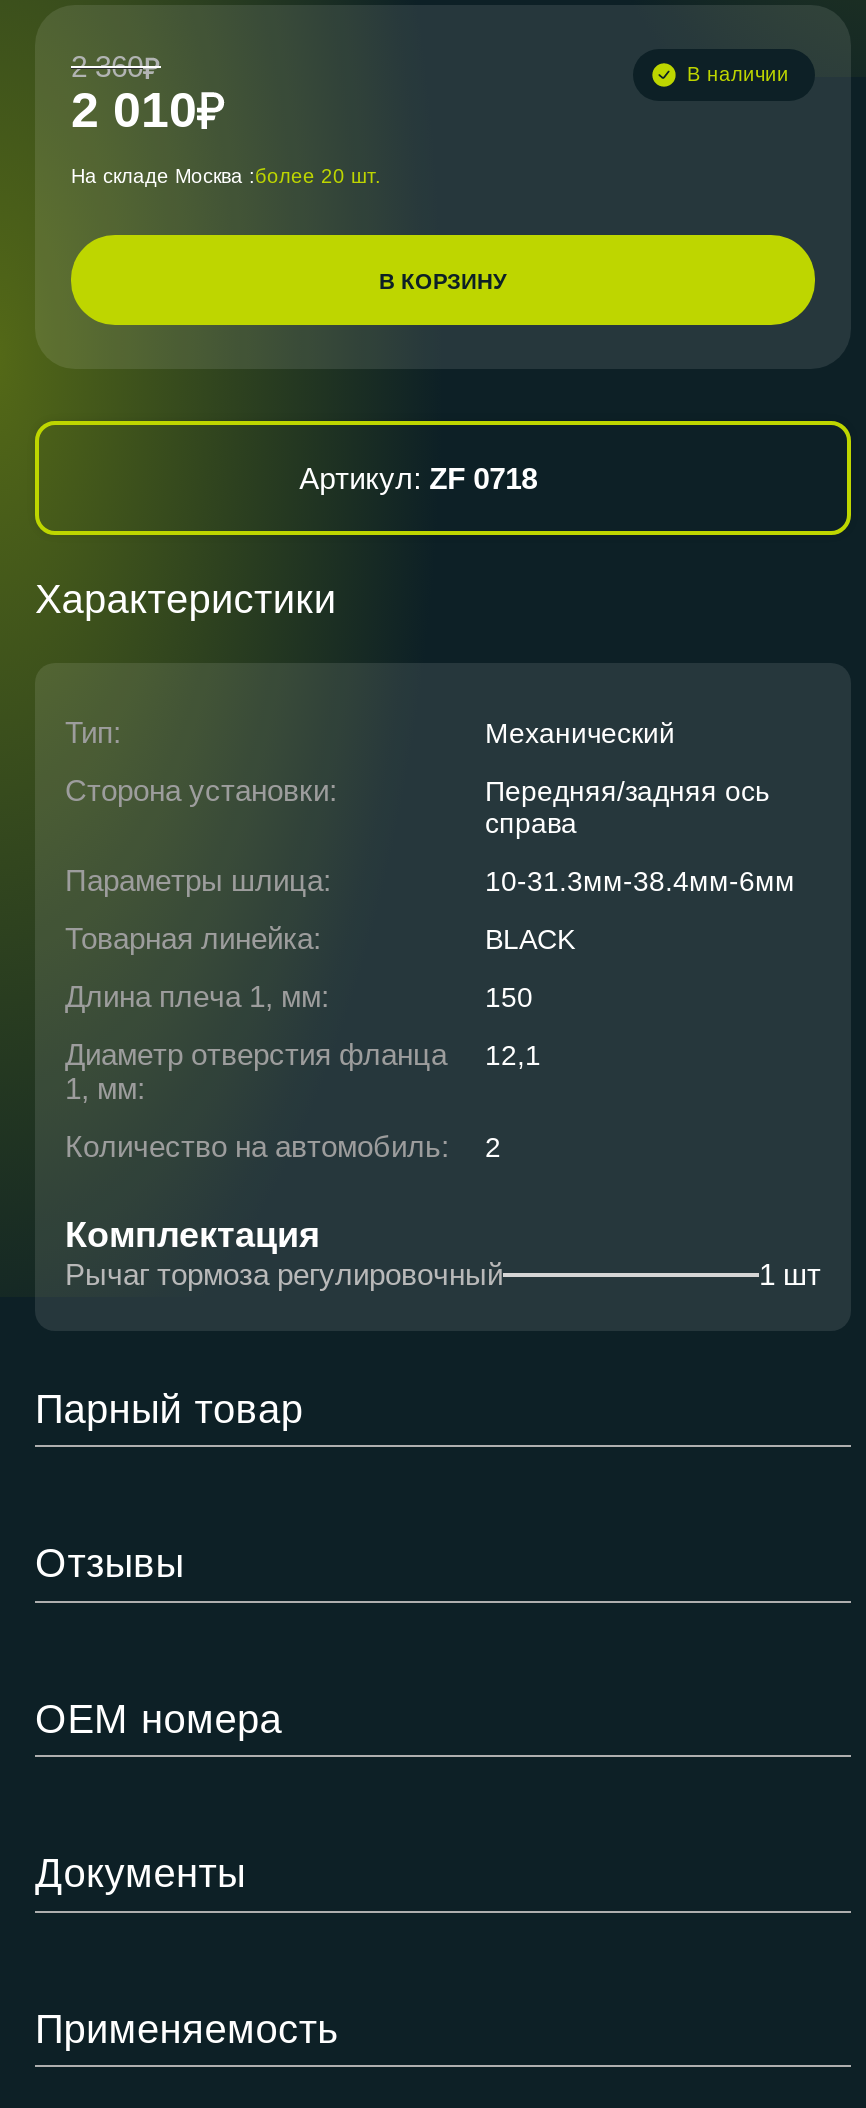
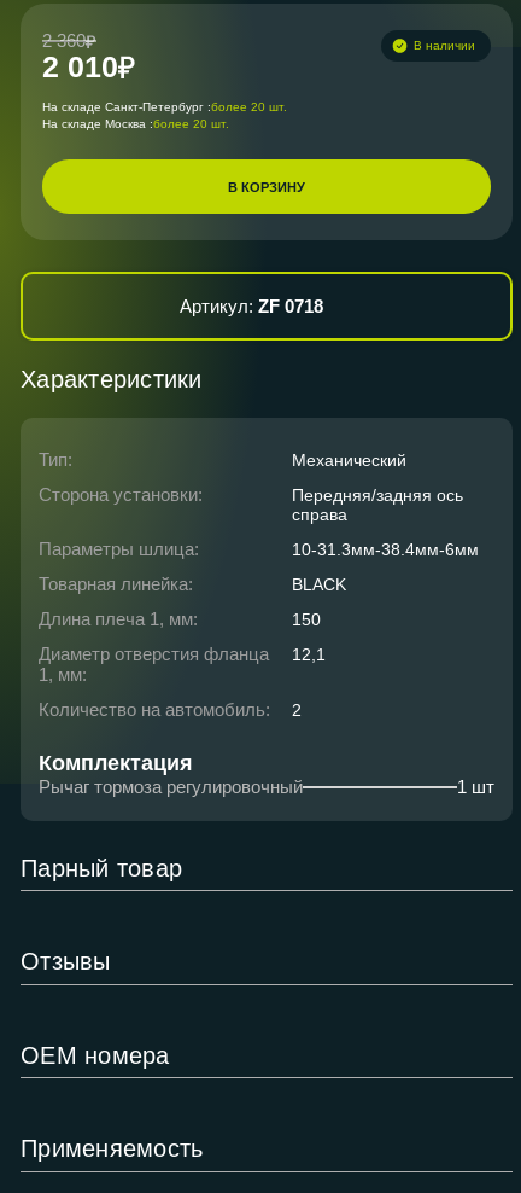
none -> [42,100,287,114] На складе Санкт-Петербург : более 20 шт.
[35,1852,246,1896] Документы -> none

